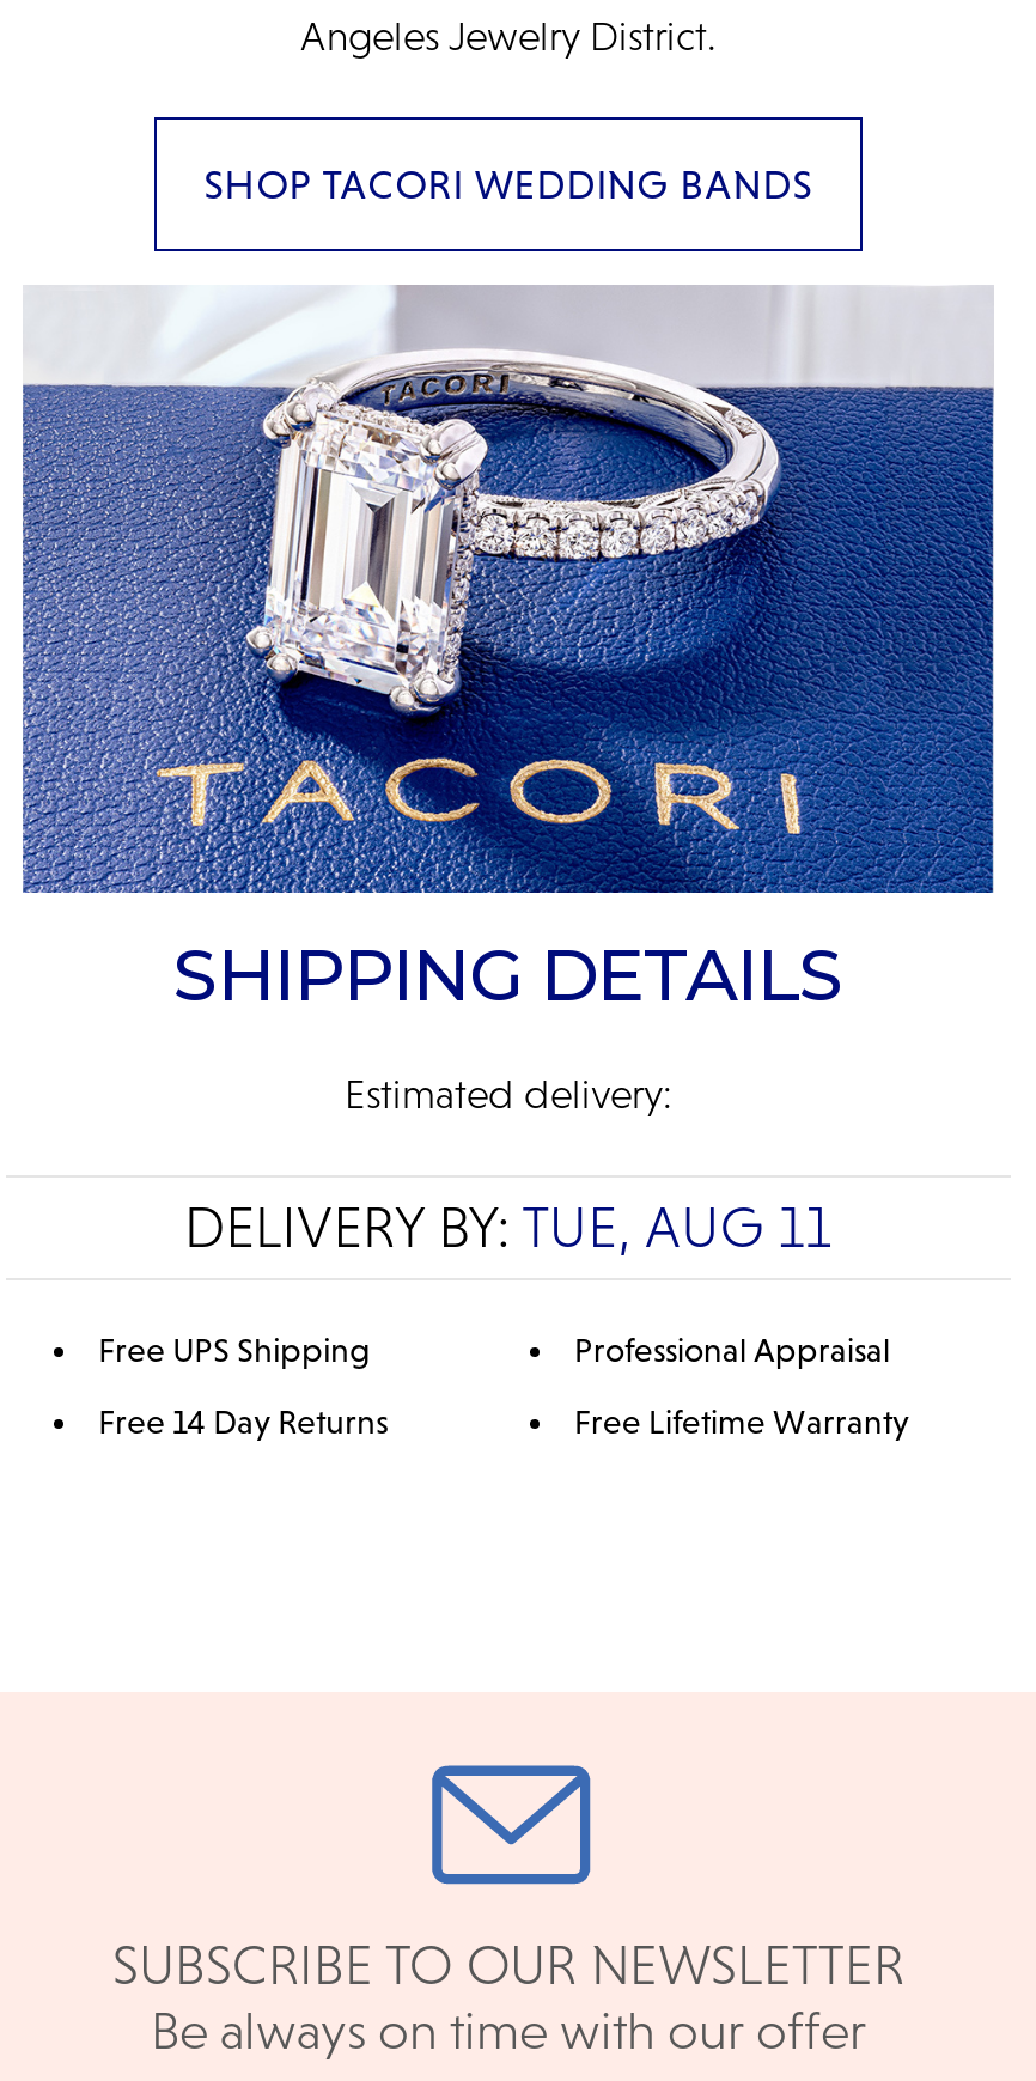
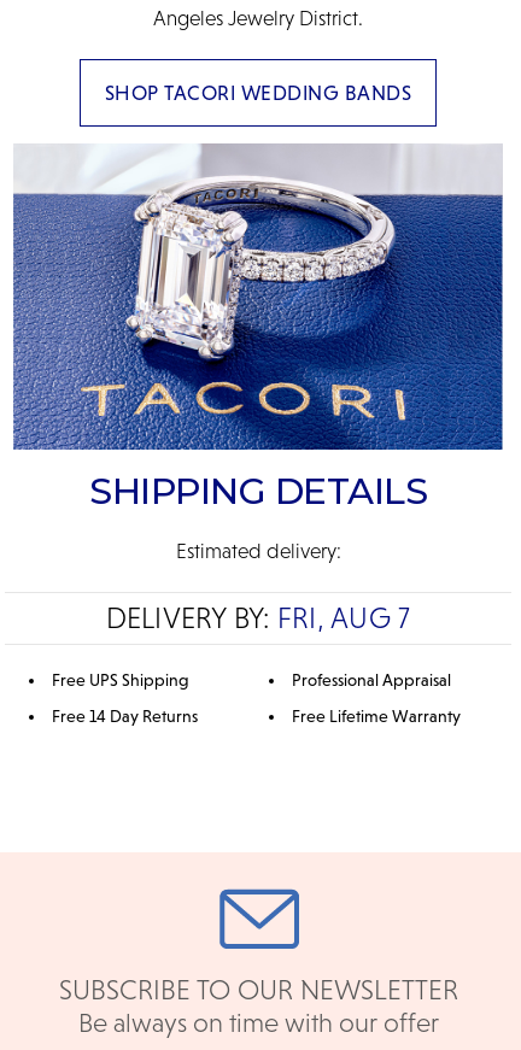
[184,1194,833,1259] DELIVERY BY: TUE, AUG 11 -> [106,601,411,634] DELIVERY BY: FRI, AUG 7

